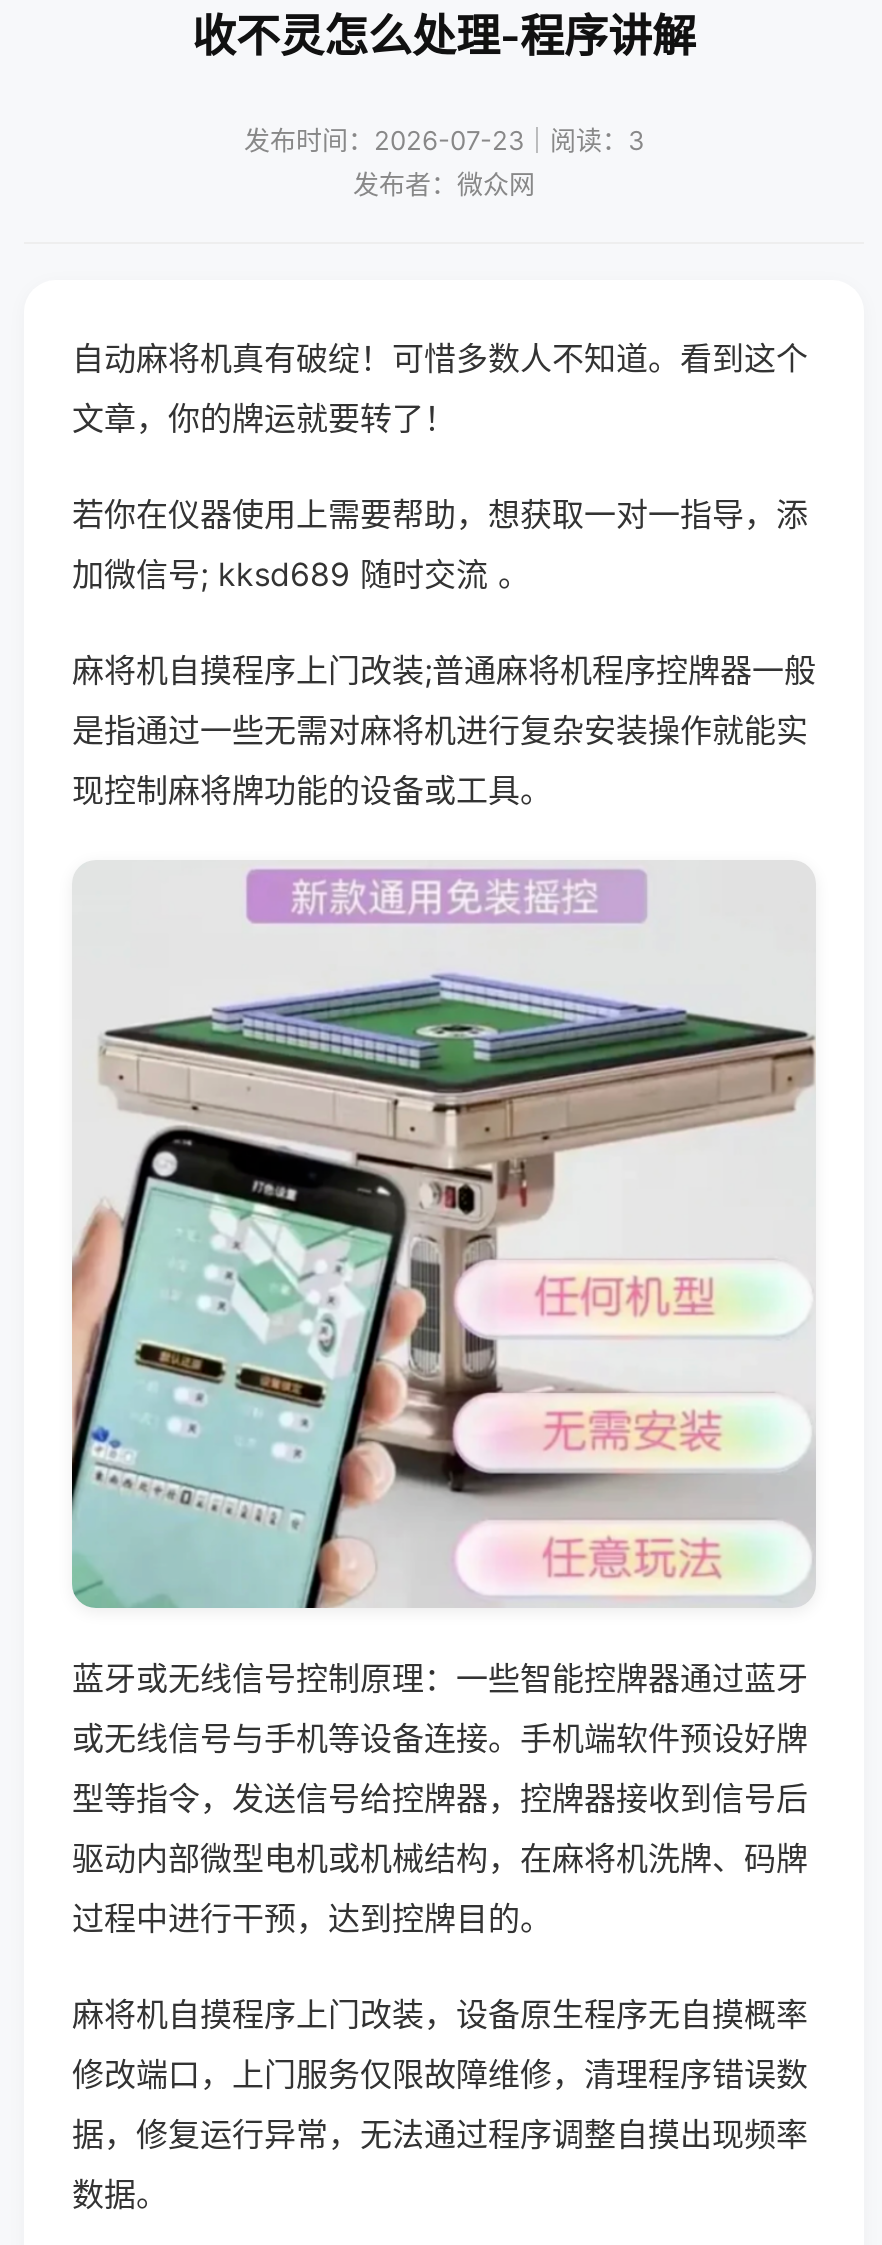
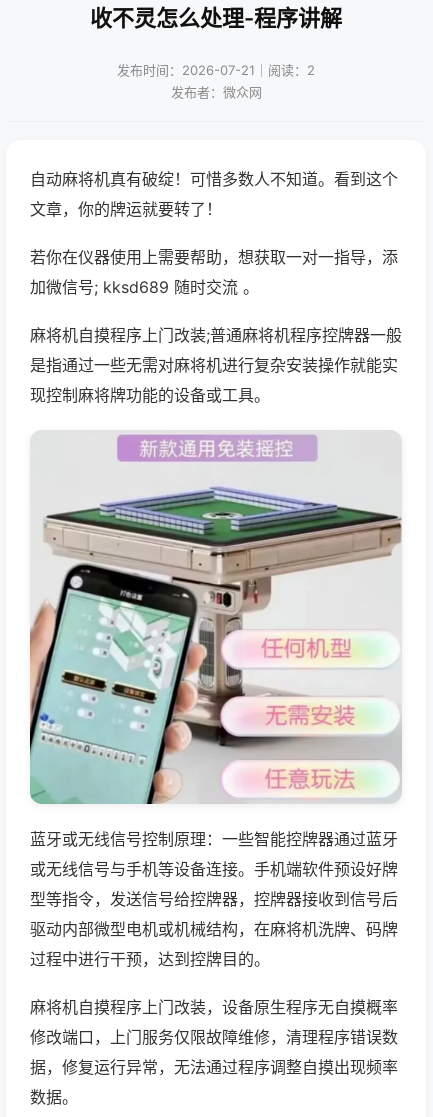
[244,124,644,156] 发布时间：2026-07-23｜阅读：3 -> [117,62,315,78] 发布时间：2026-07-21｜阅读：2

